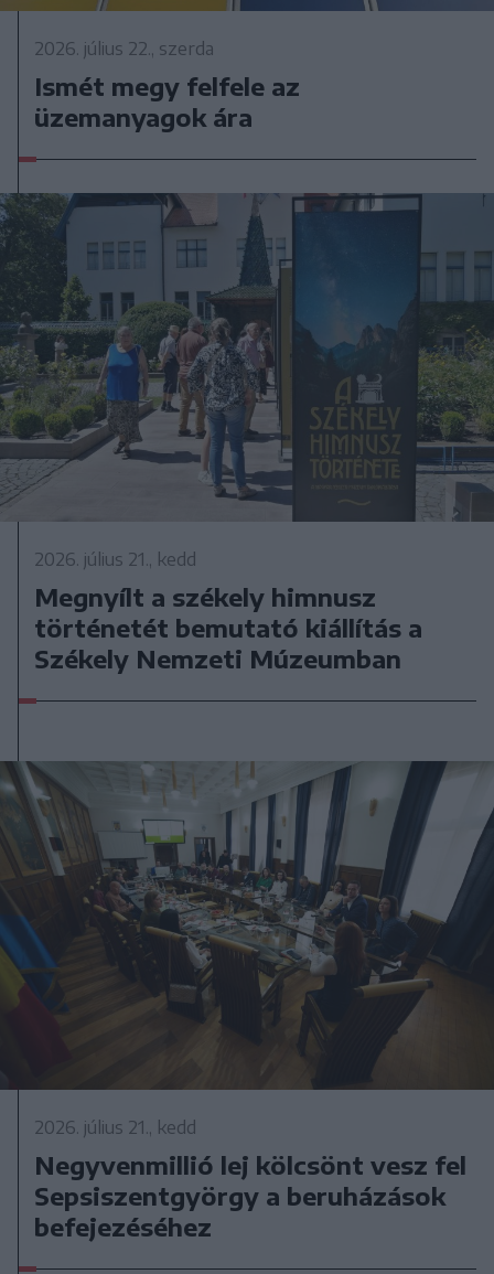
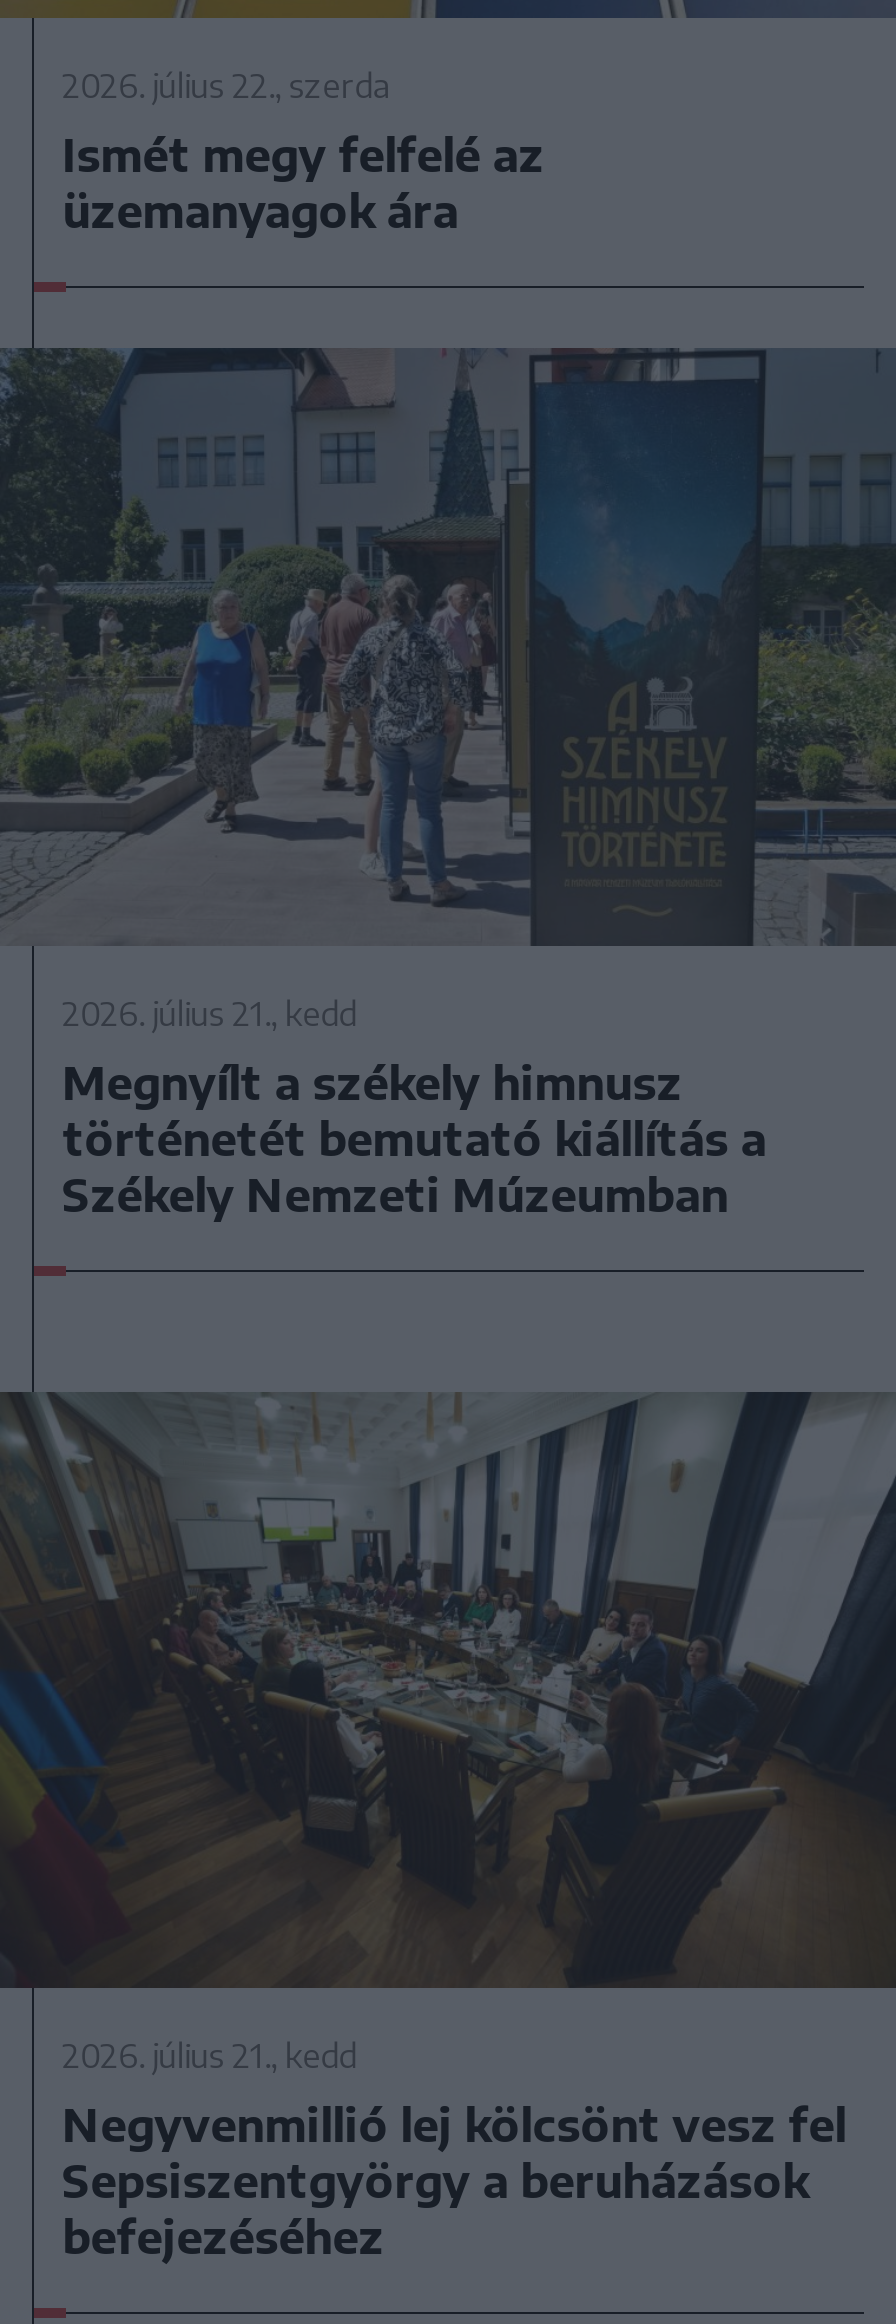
[34,70,300,101] Ismét megy felfele az -> [62,127,544,183] Ismét megy felfelé az

